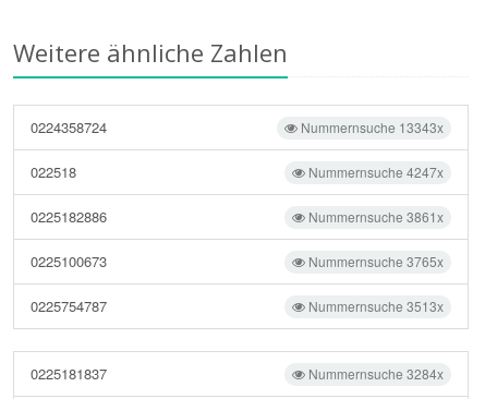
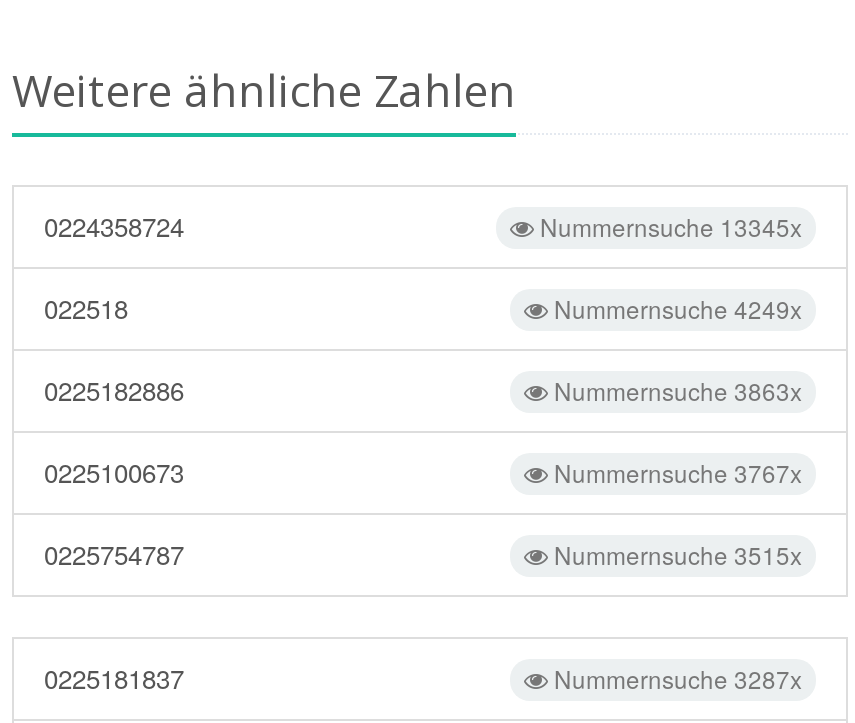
[298,118,444,136] Nummernsuche 13343x -> [534,209,802,243] Nummernsuche 13345x
[305,162,444,181] Nummernsuche 4247x -> [548,291,802,325] Nummernsuche 4249x
[305,207,444,226] Nummernsuche 3861x -> [548,373,802,407] Nummernsuche 3863x
[305,252,444,270] Nummernsuche 3765x -> [548,455,802,489] Nummernsuche 3767x
[305,297,444,315] Nummernsuche 3513x -> [548,537,802,571] Nummernsuche 3515x
[305,364,444,383] Nummernsuche 3284x -> [548,661,802,695] Nummernsuche 3287x

